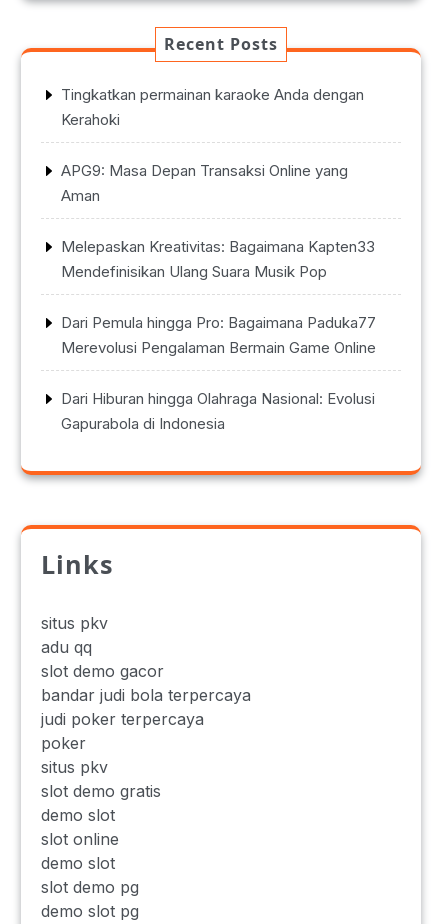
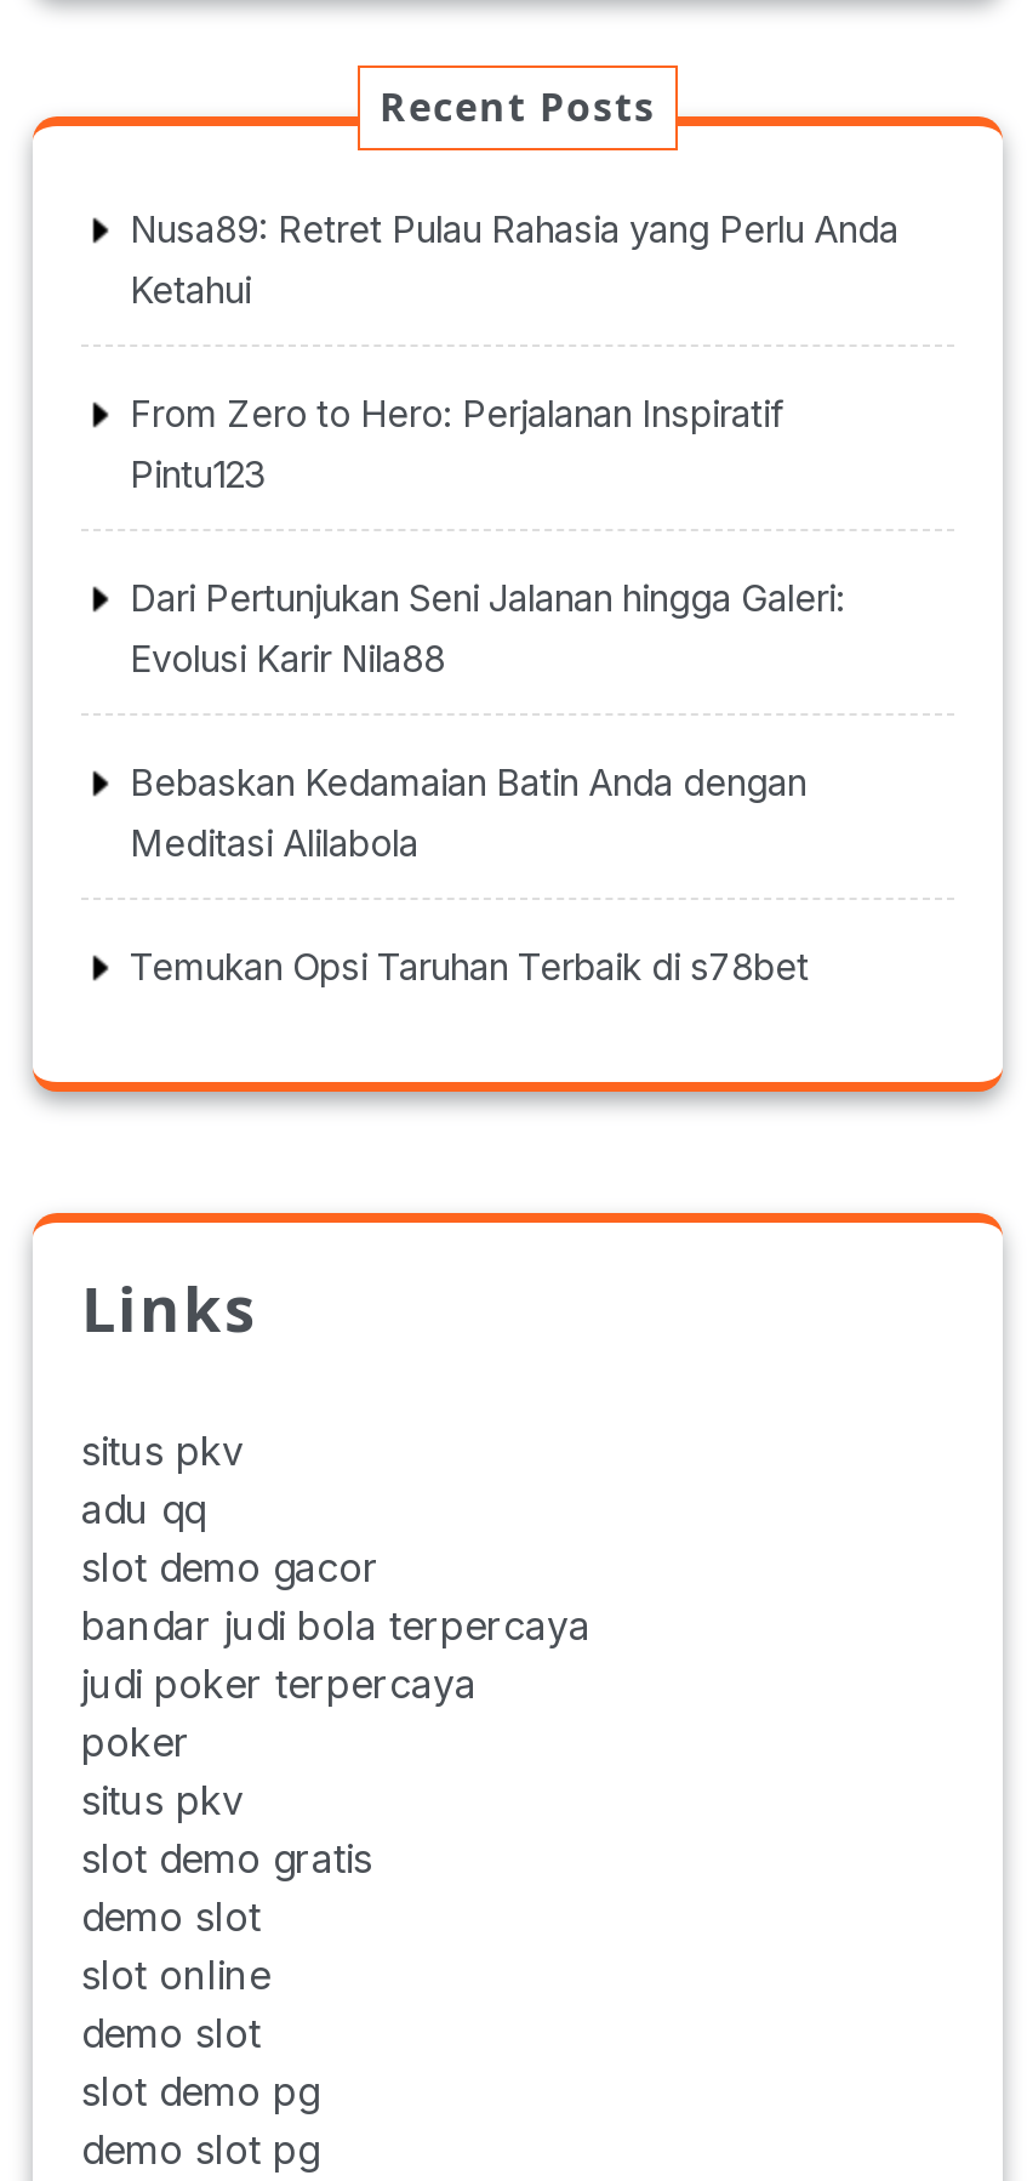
[61,85,364,129] Tingkatkan permainan karaoke Anda dengan | Kerahoki -> [130,206,898,313] Nusa89: Retret Pulau Rahasia yang Perlu Anda | Ketahui
[61,161,348,205] APG9: Masa Depan Transaksi Online yang | Aman -> [130,391,784,497] From Zero to Hero: Perjalanan Inspiratif | Pintu123
[61,237,375,281] Melepaskan Kreativitas: Bagaimana Kapten33 | Mendefinisikan Ulang Suara Musik Pop -> [130,575,845,682] Dari Pertunjukan Seni Jalanan hingga Galeri: | Evolusi Karir Nila88
[61,313,376,357] Dari Pemula hingga Pro: Bagaimana Paduka77 | Merevolusi Pengalaman Bermain Game Online -> [130,759,806,866] Bebaskan Kedamaian Batin Anda dengan | Meditasi Alilabola
[61,389,375,433] Dari Hiburan hingga Olahraga Nasional: Evolusi | Gapurabola di Indonesia -> [130,944,809,990] Temukan Opsi Taruhan Terbaik di s78bet

